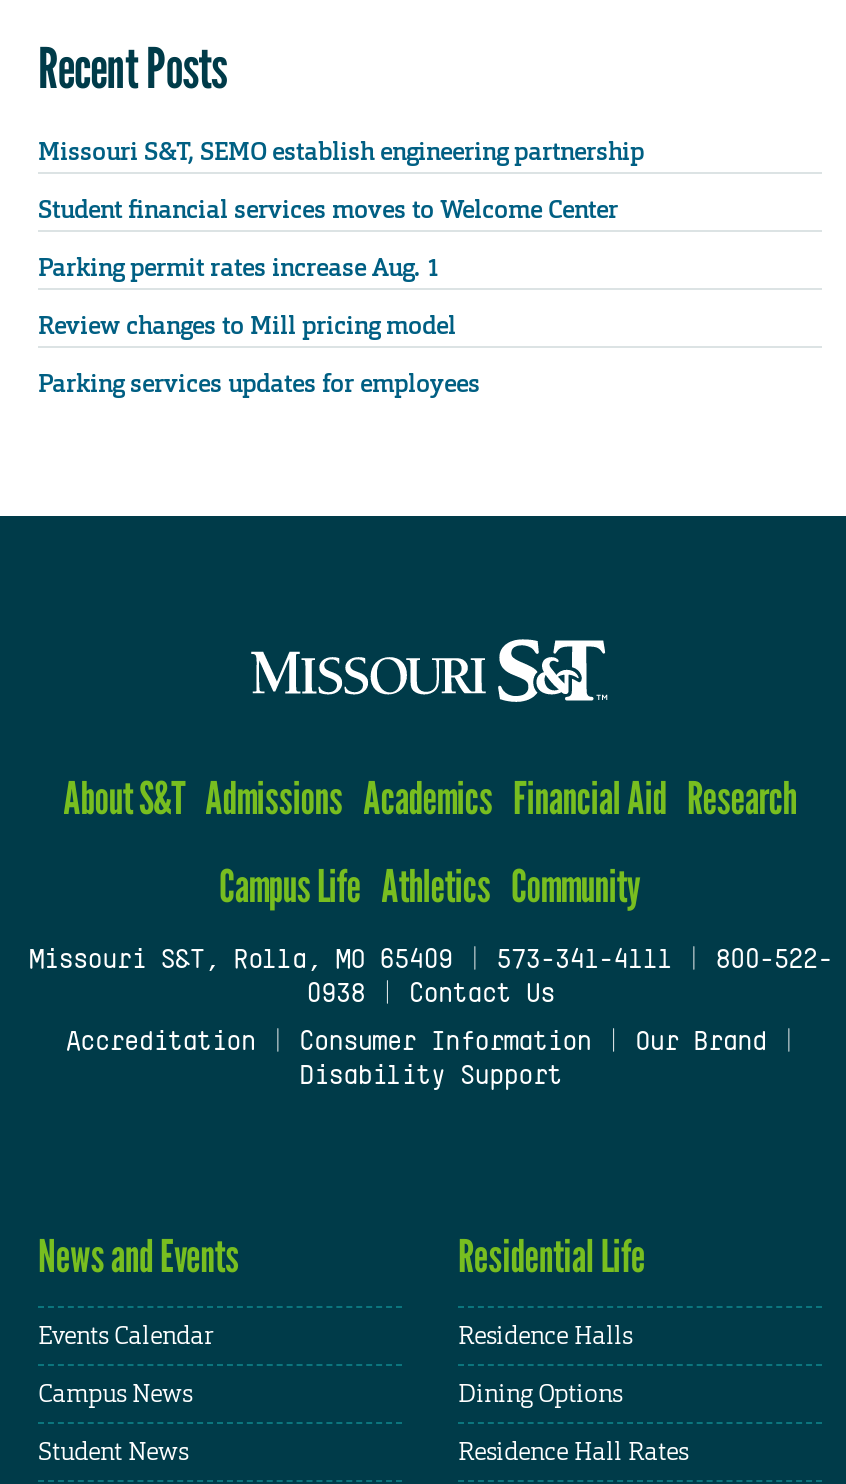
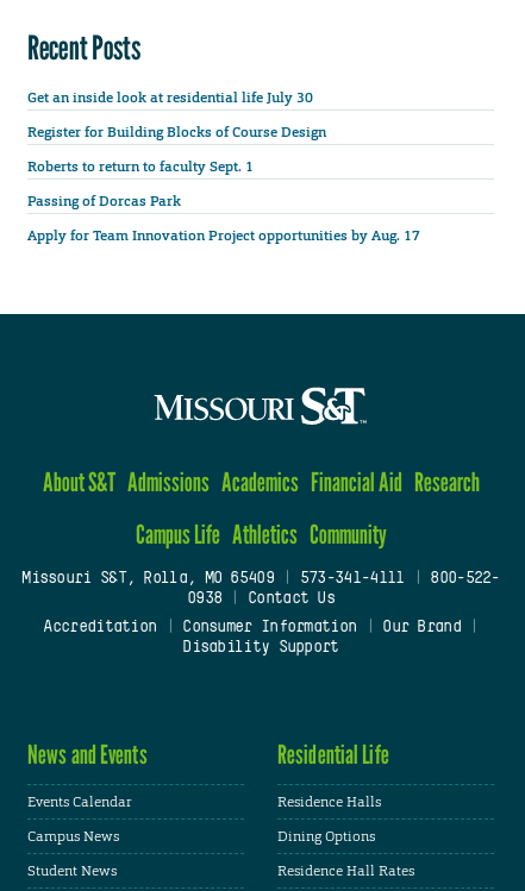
[38,135,644,167] Missouri S&T, SEMO establish engineering partnership -> [27,88,313,107] Get an inside look at residential life July 30
[38,193,618,225] Student financial services moves to Welcome Center -> [27,122,326,141] Register for Building Blocks of Course Design
[38,252,440,284] Parking permit rates increase Aug. 1 -> [27,157,257,176] Roberts to return to faculty Sept. 1
[38,310,456,342] Review changes to Mill pricing model -> [27,191,181,210] Passing of Dorcas Park
[38,368,480,400] Parking services updates for employees -> [27,226,420,245] Apply for Team Innovation Project opportunities by Aug. 17

